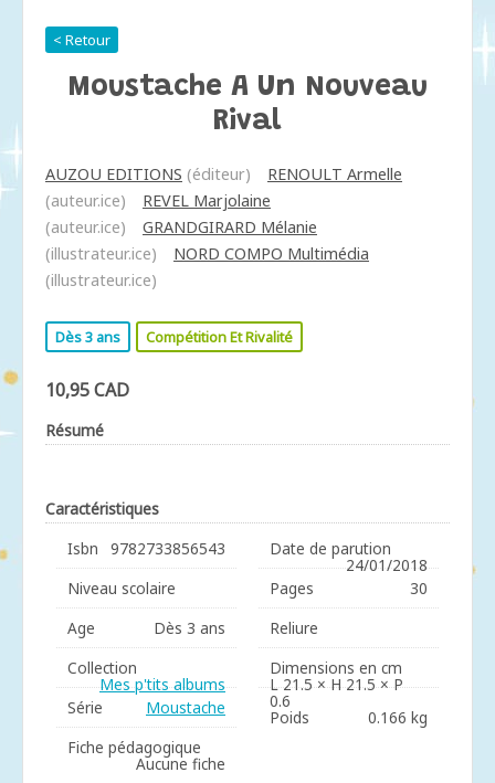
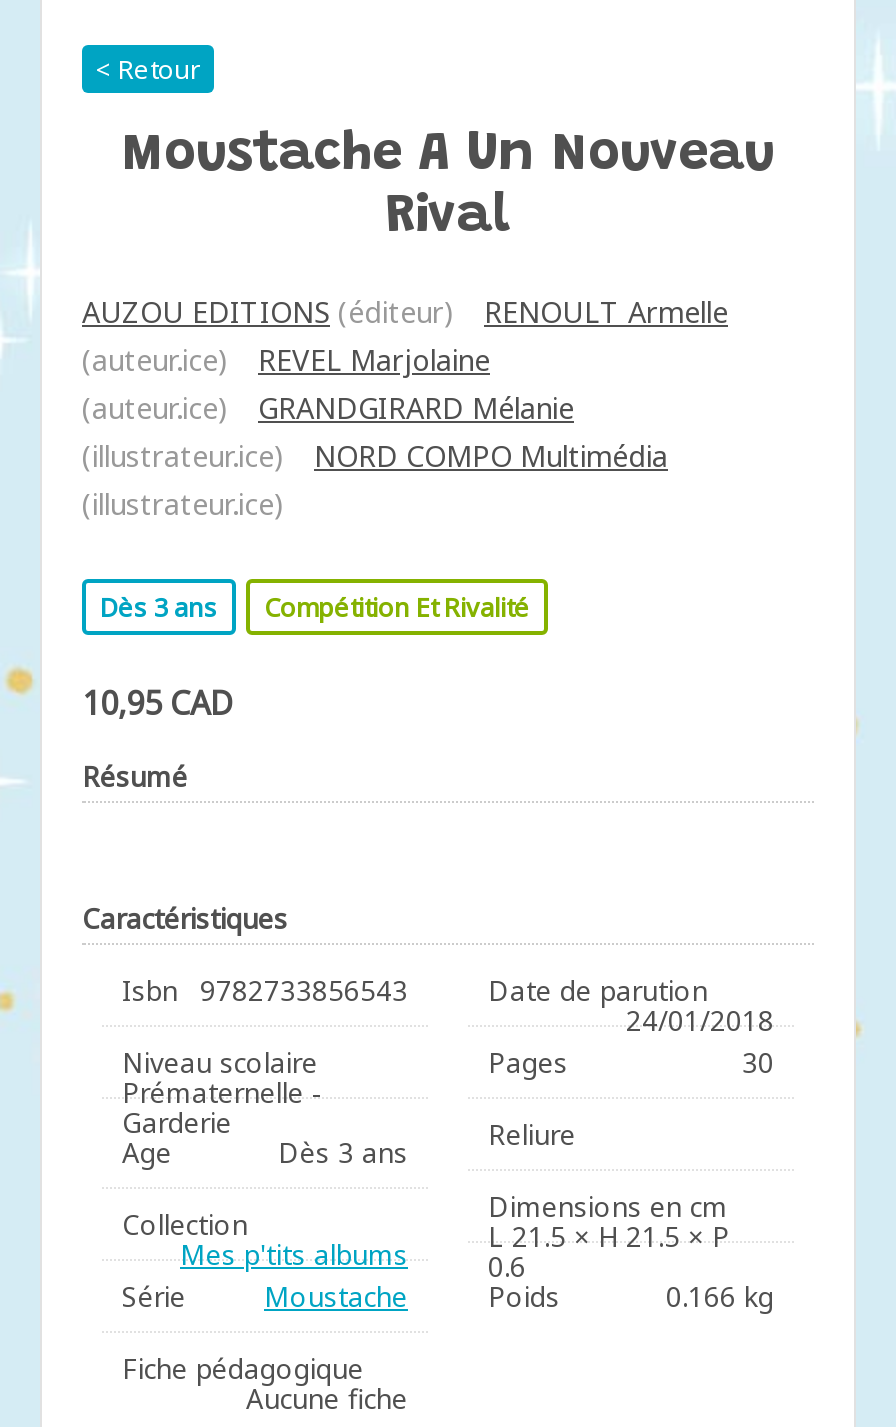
none -> [122,1073,322,1141] Prématernelle - | Garderie

